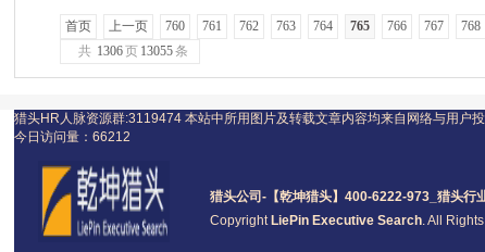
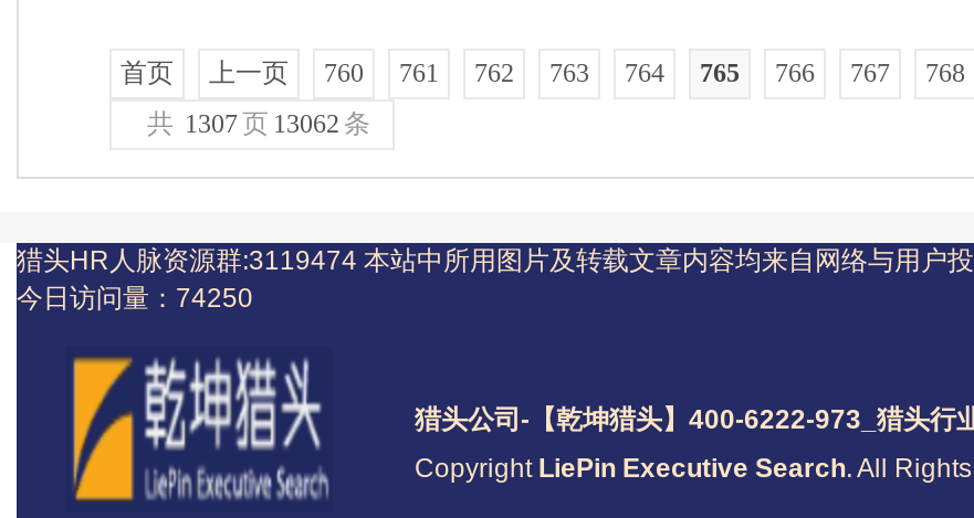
[78,43,188,59] 共 1306 页 13055 条 -> [147,108,370,139] 共 1307 页 13062 条
[14,129,130,144] 今日访问量：66212 -> [17,283,253,314] 今日访问量：74250

